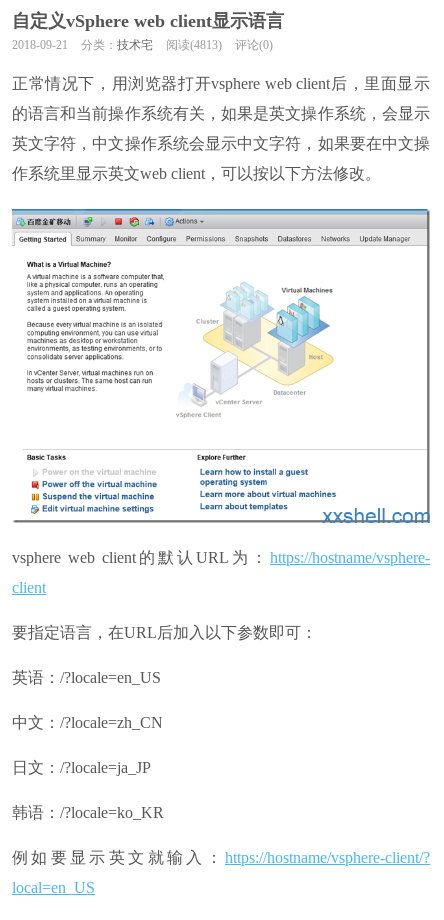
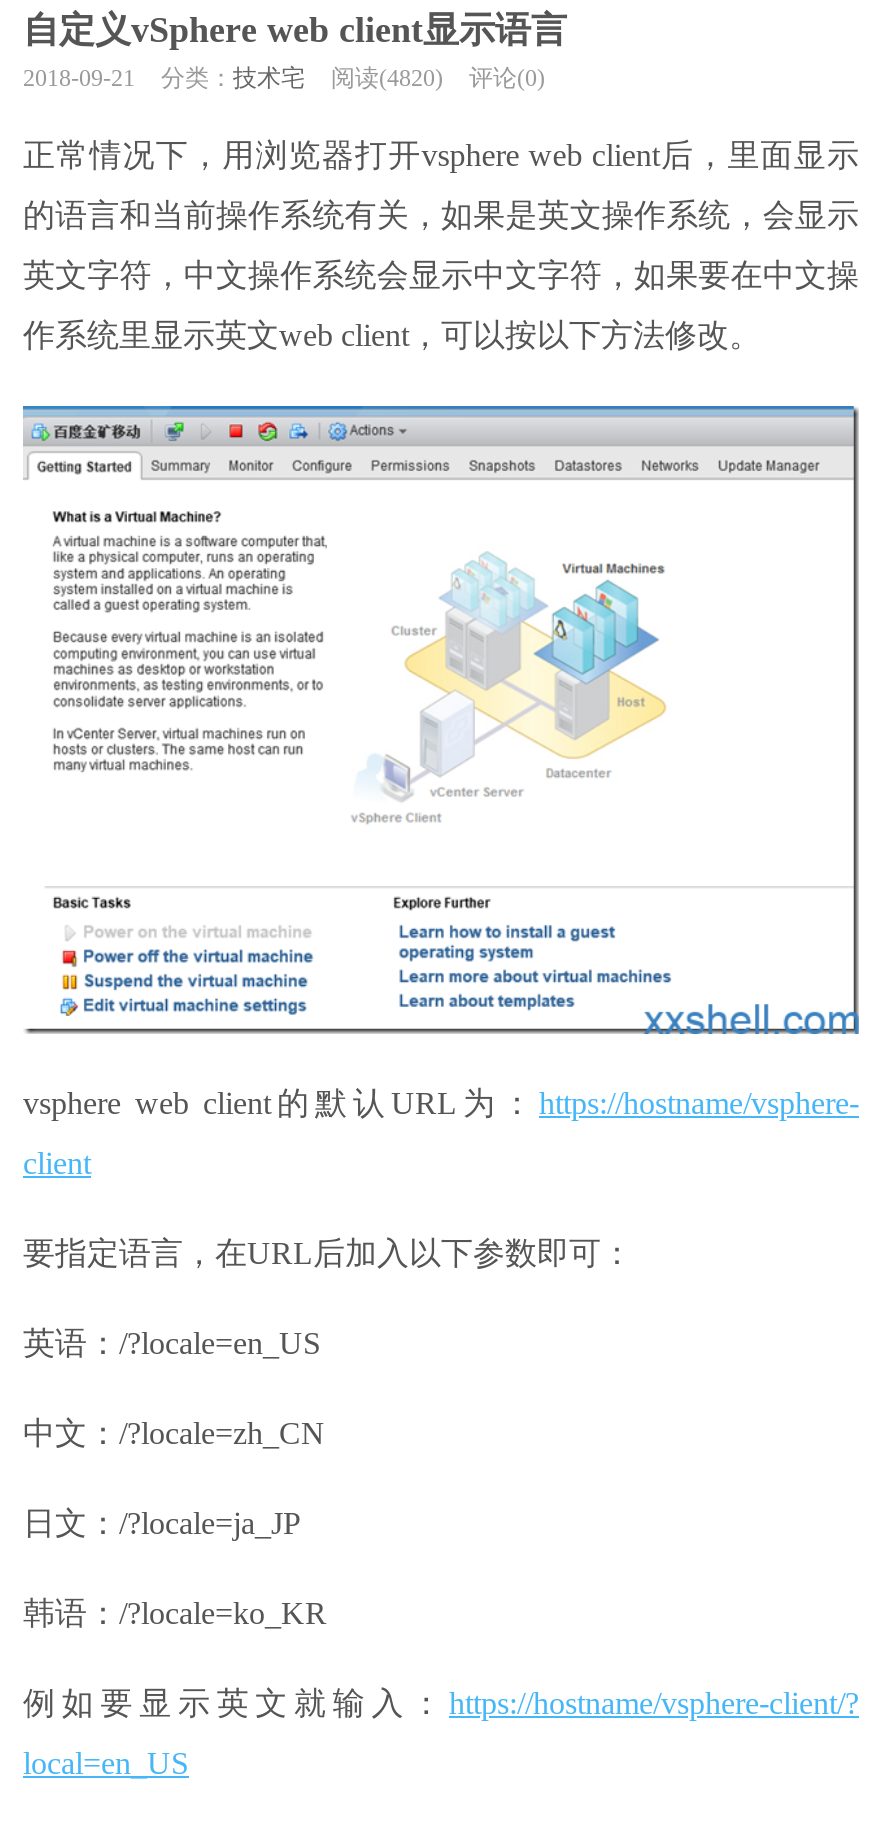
[12,38,273,52] 2018-09-21 分类：技术宅 阅读(4813) 评论(0) -> [23,64,545,92] 2018-09-21 分类：技术宅 阅读(4820) 评论(0)

